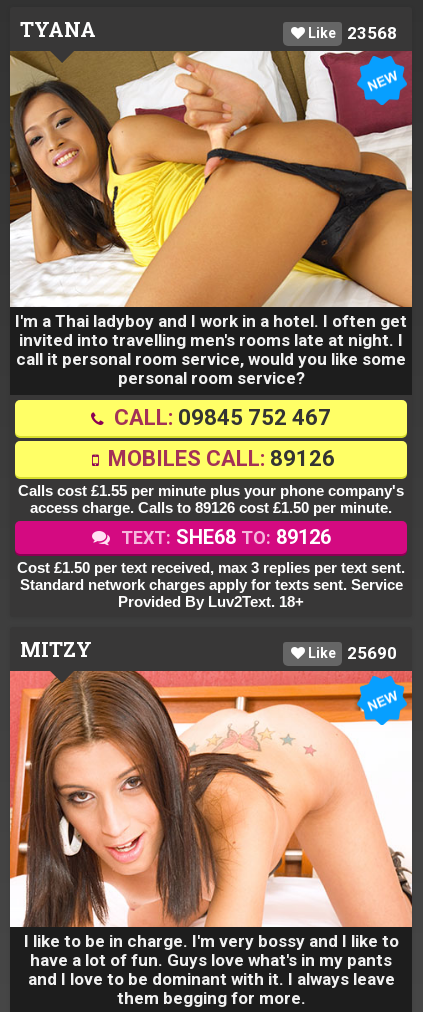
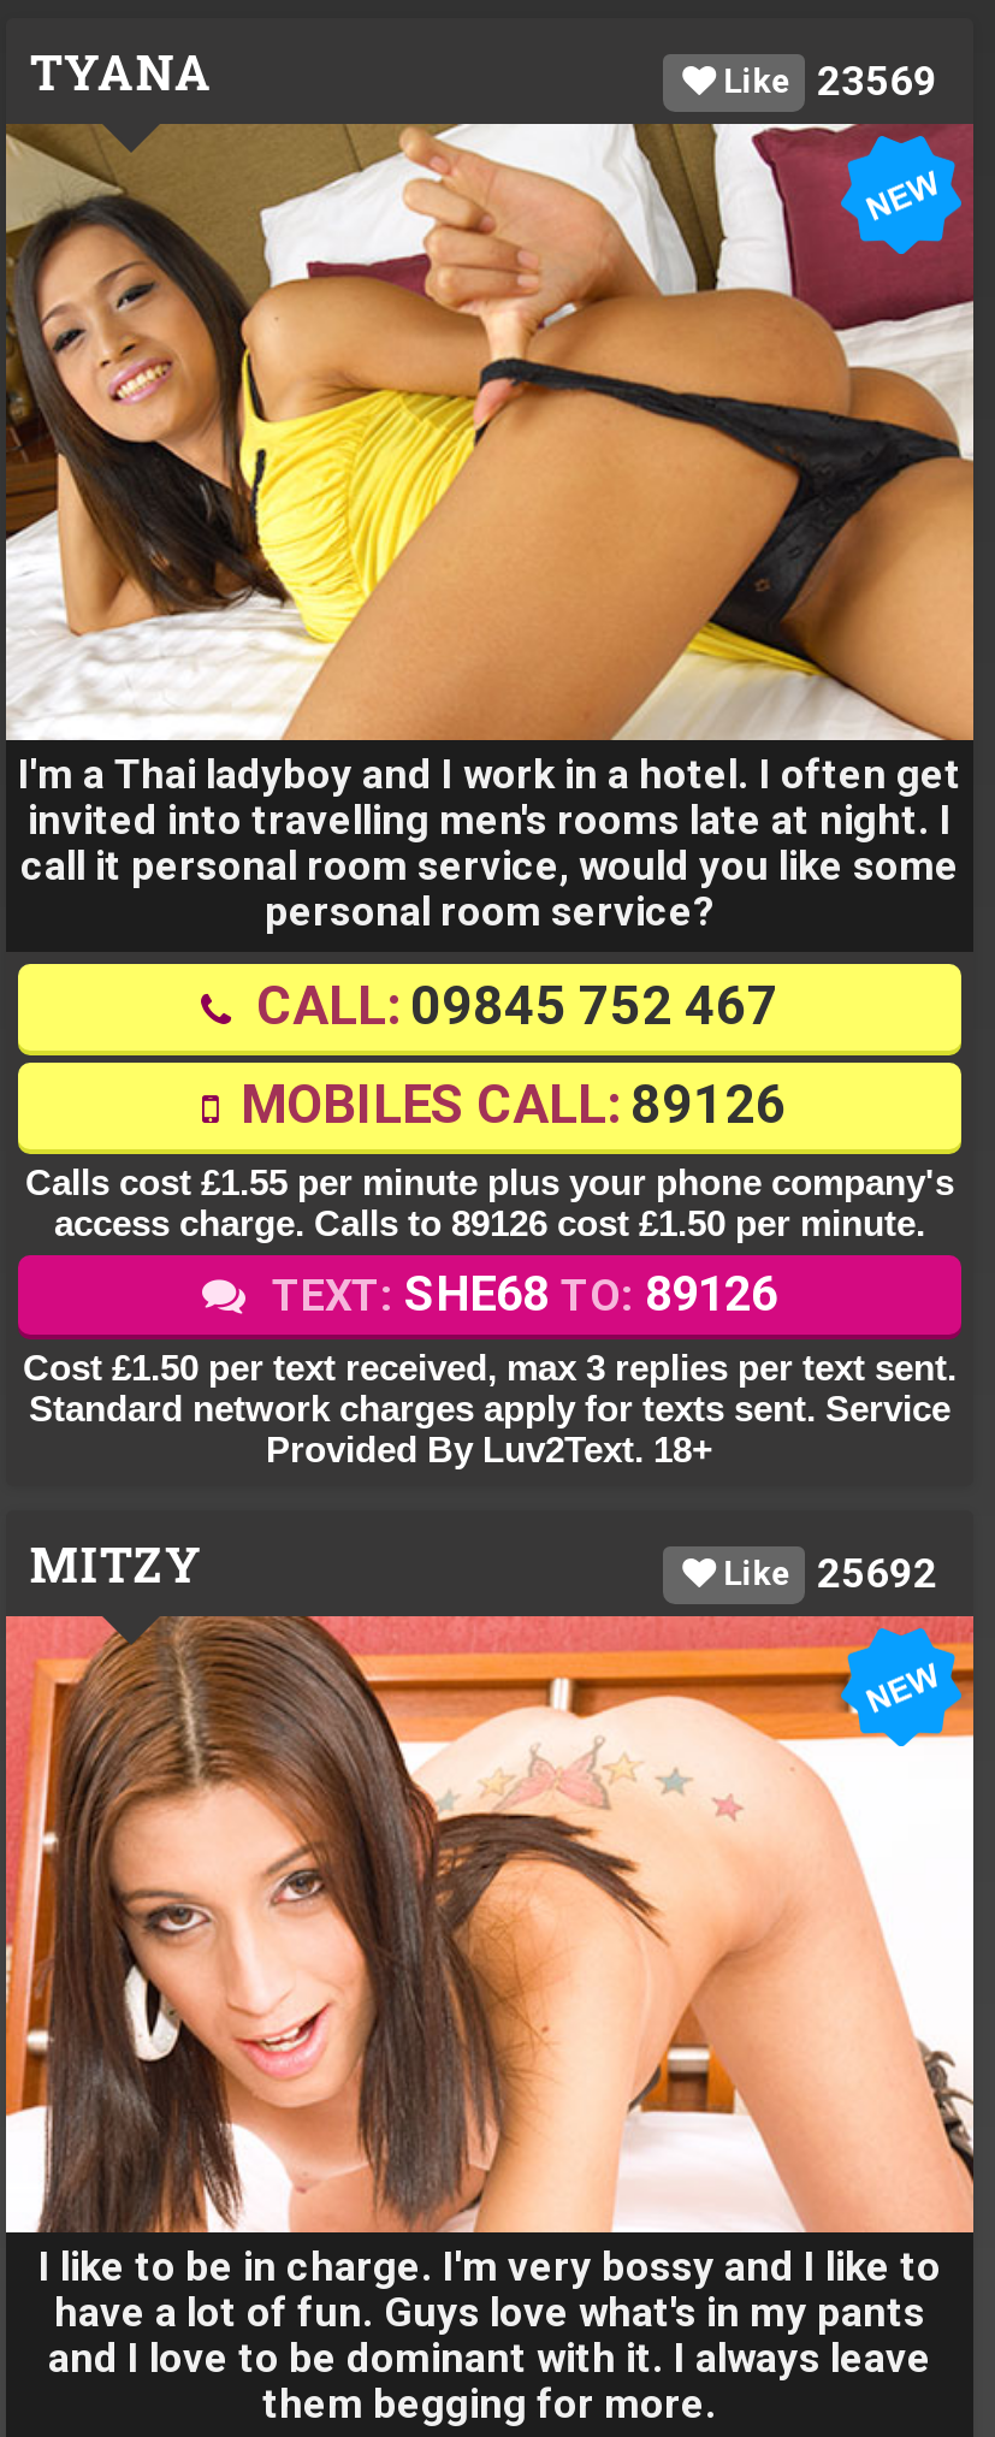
[305,23,397,43] Like 23568 -> [716,56,937,104] Like 23569
[305,643,397,663] Like 25690 -> [716,1549,937,1597] Like 25692

